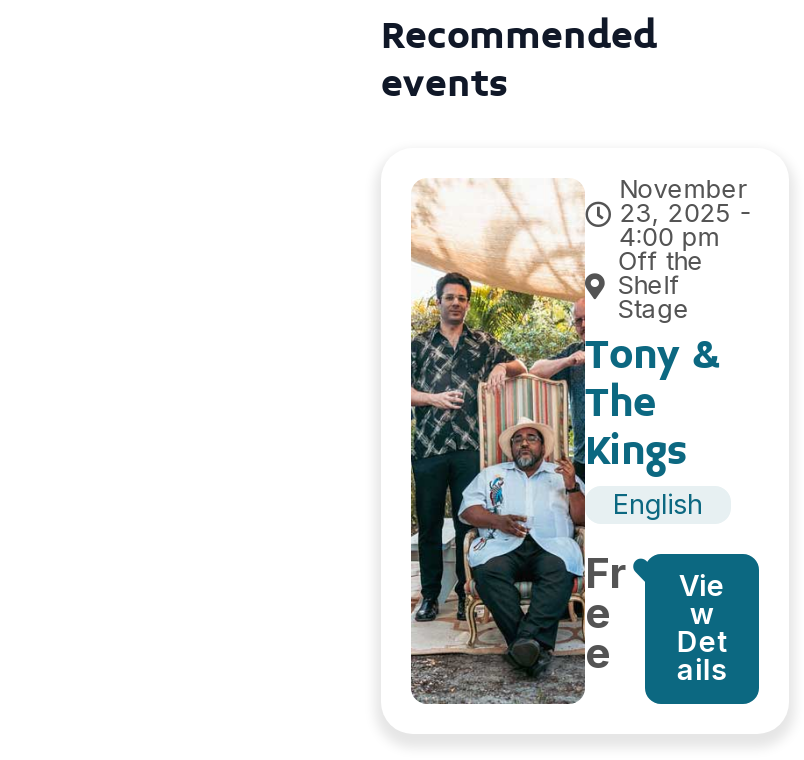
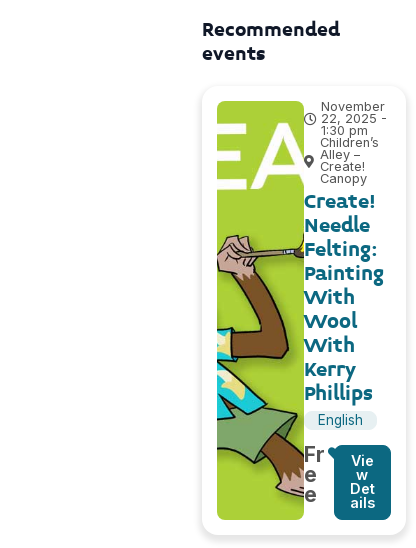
[409,178,751,706] [image] | 23, 2025 - | 4:00 pm | Off the | Shelf | Stage | Tony & | The | Kings -> [216,100,387,521] [image] | 22, 2025 - | 1:30 pm | Children’s | Alley – | Create! | Canopy | Create! | Needle | Felting: | Painting | With | Wool | With | Kerry | Phillips

